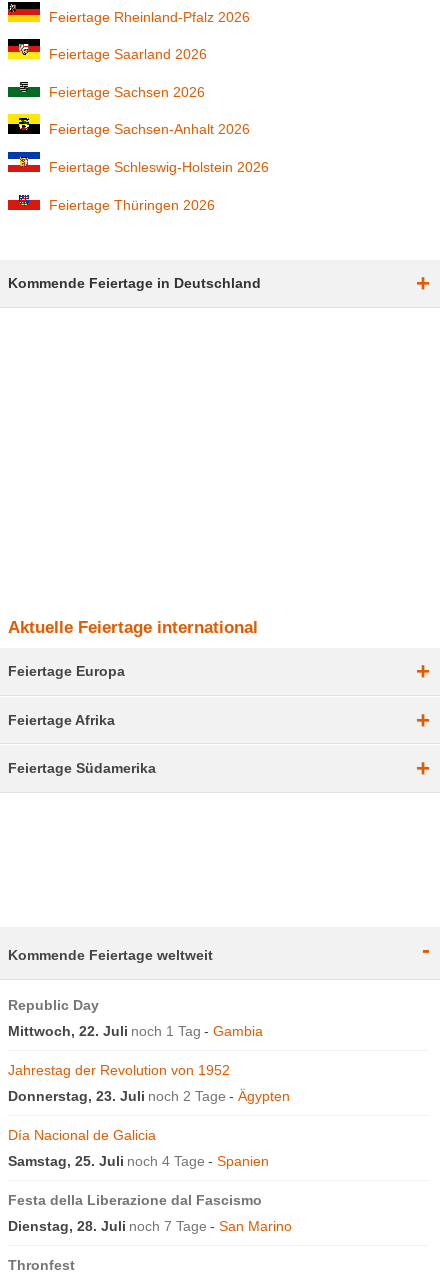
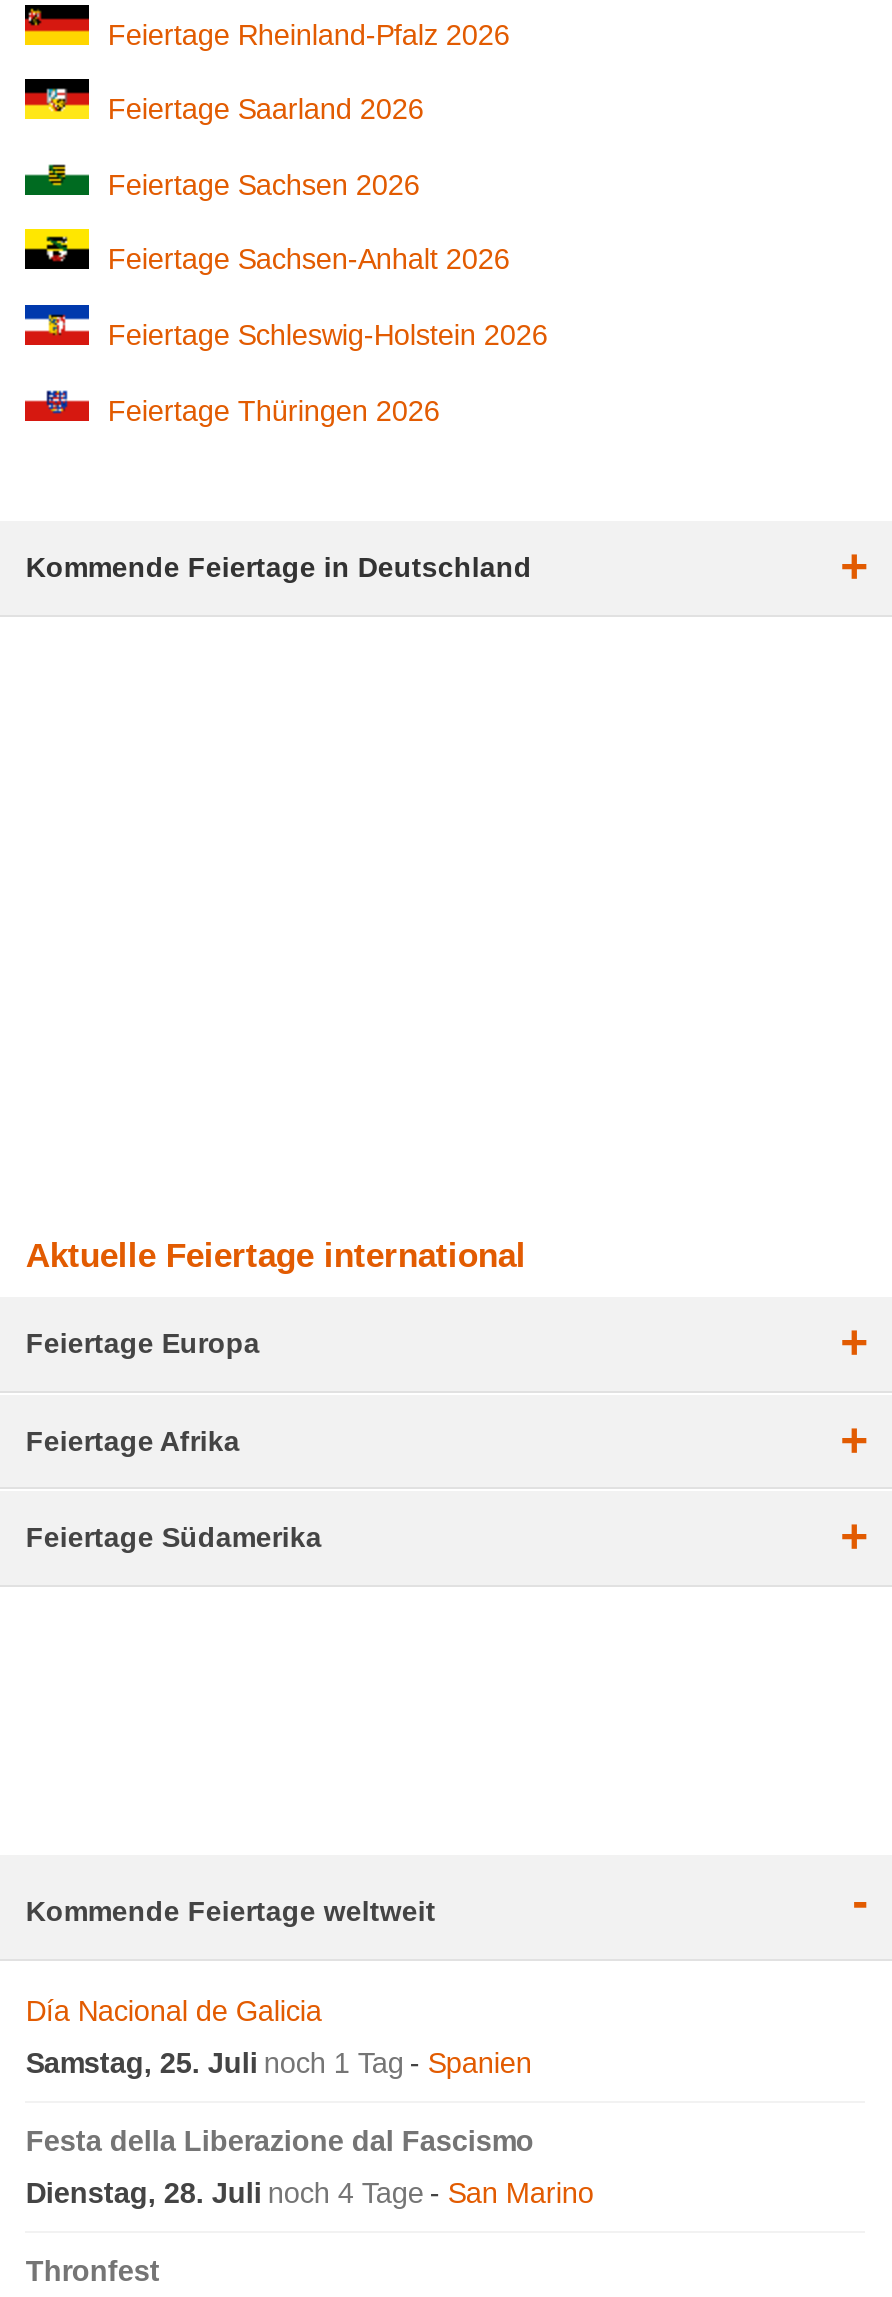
[8,997,290,1104] Republic Day | Mittwoch, 22. Juli noch 1 Tag | Gambia | Jahrestag der Revolution von 1952 | Donnerstag, 23. Juli noch 2 Tage | Ägypten -> none
[8,1153,205,1169] Samstag, 25. Juli noch 4 Tage -> [26,2047,404,2079] Samstag, 25. Juli noch 1 Tag
[8,1218,207,1234] Dienstag, 28. Juli noch 7 Tage -> [26,2177,424,2209] Dienstag, 28. Juli noch 4 Tage

